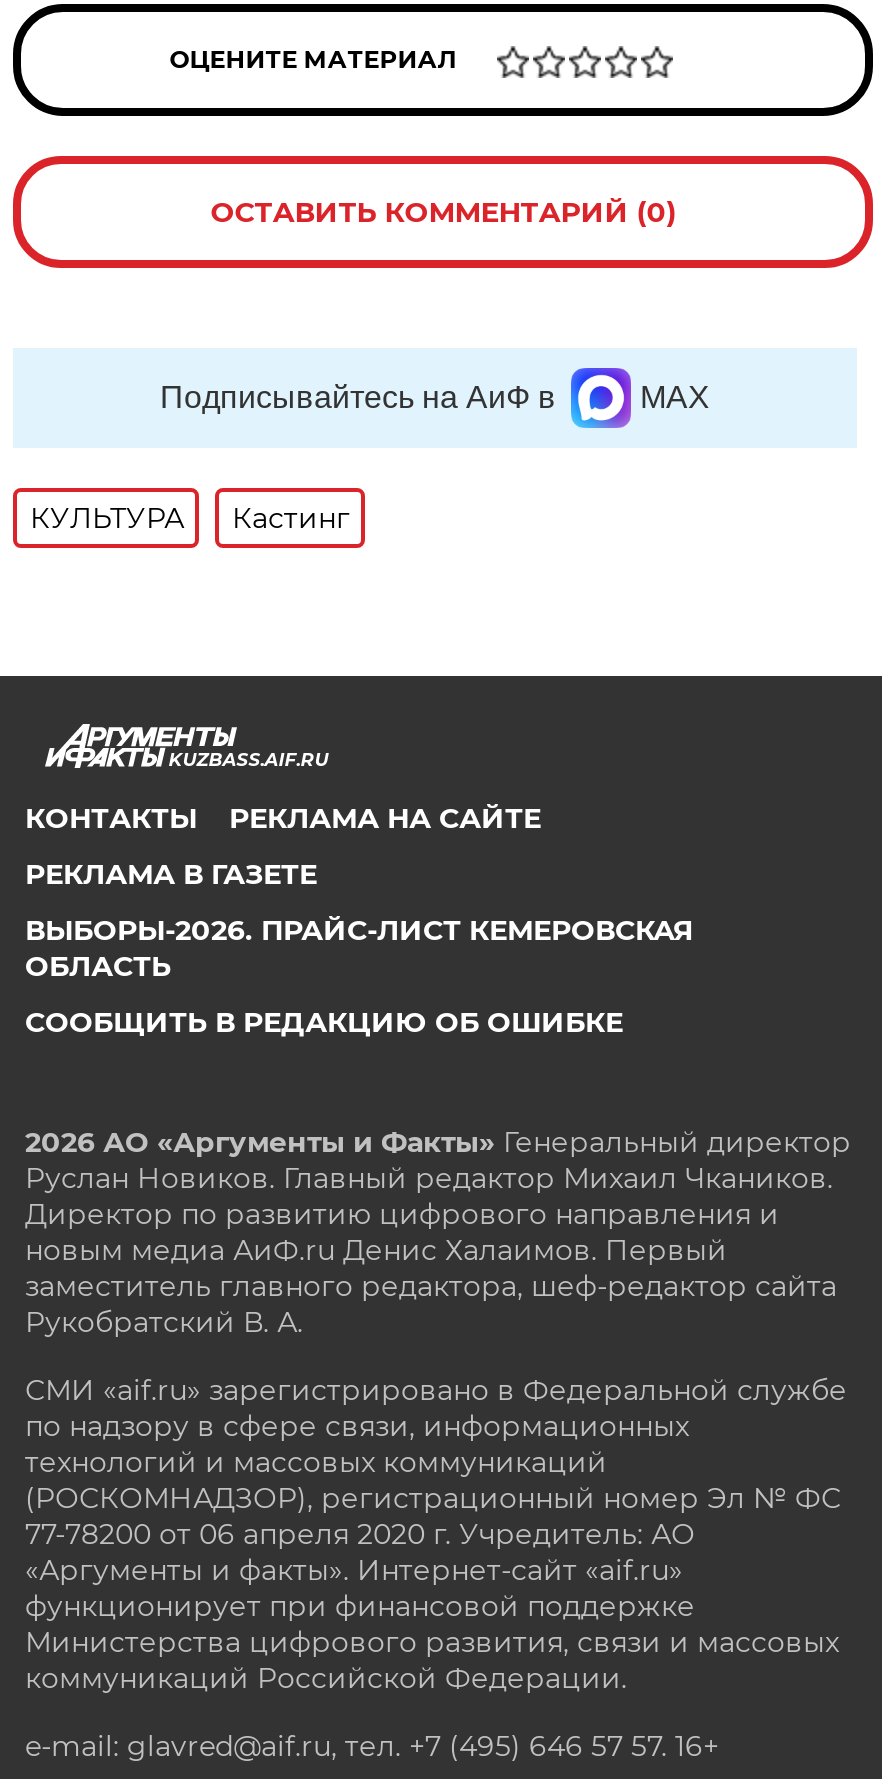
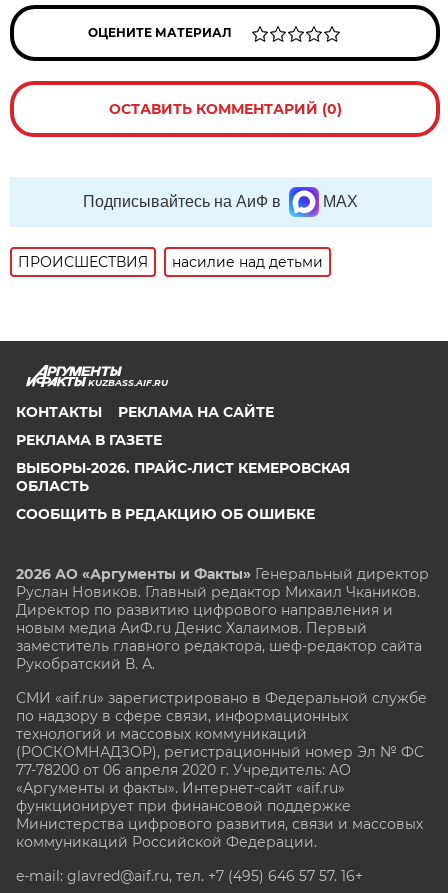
[30,500,350,536] КУЛЬТУРА | Кастинг -> [18,253,323,271] ПРОИСШЕСТВИЯ | насилие над детьми

